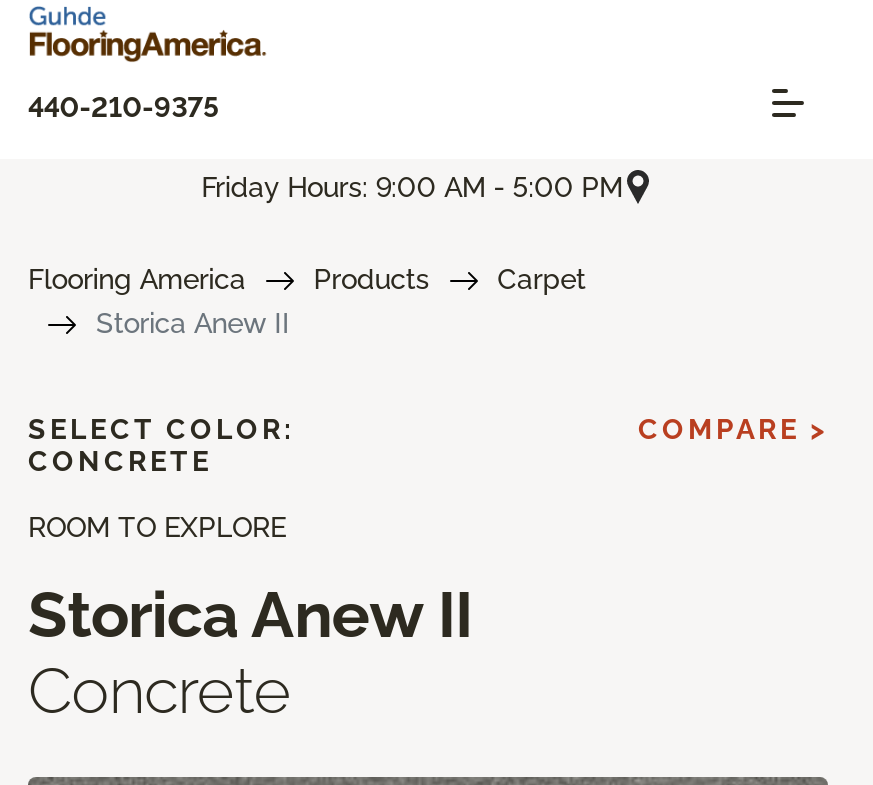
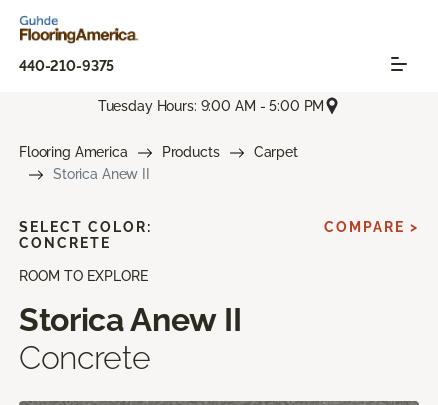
[201,170,623,202] Friday Hours: 9:00 AM - 5:00 PM -> [98,98,324,114] Tuesday Hours: 9:00 AM - 5:00 PM

